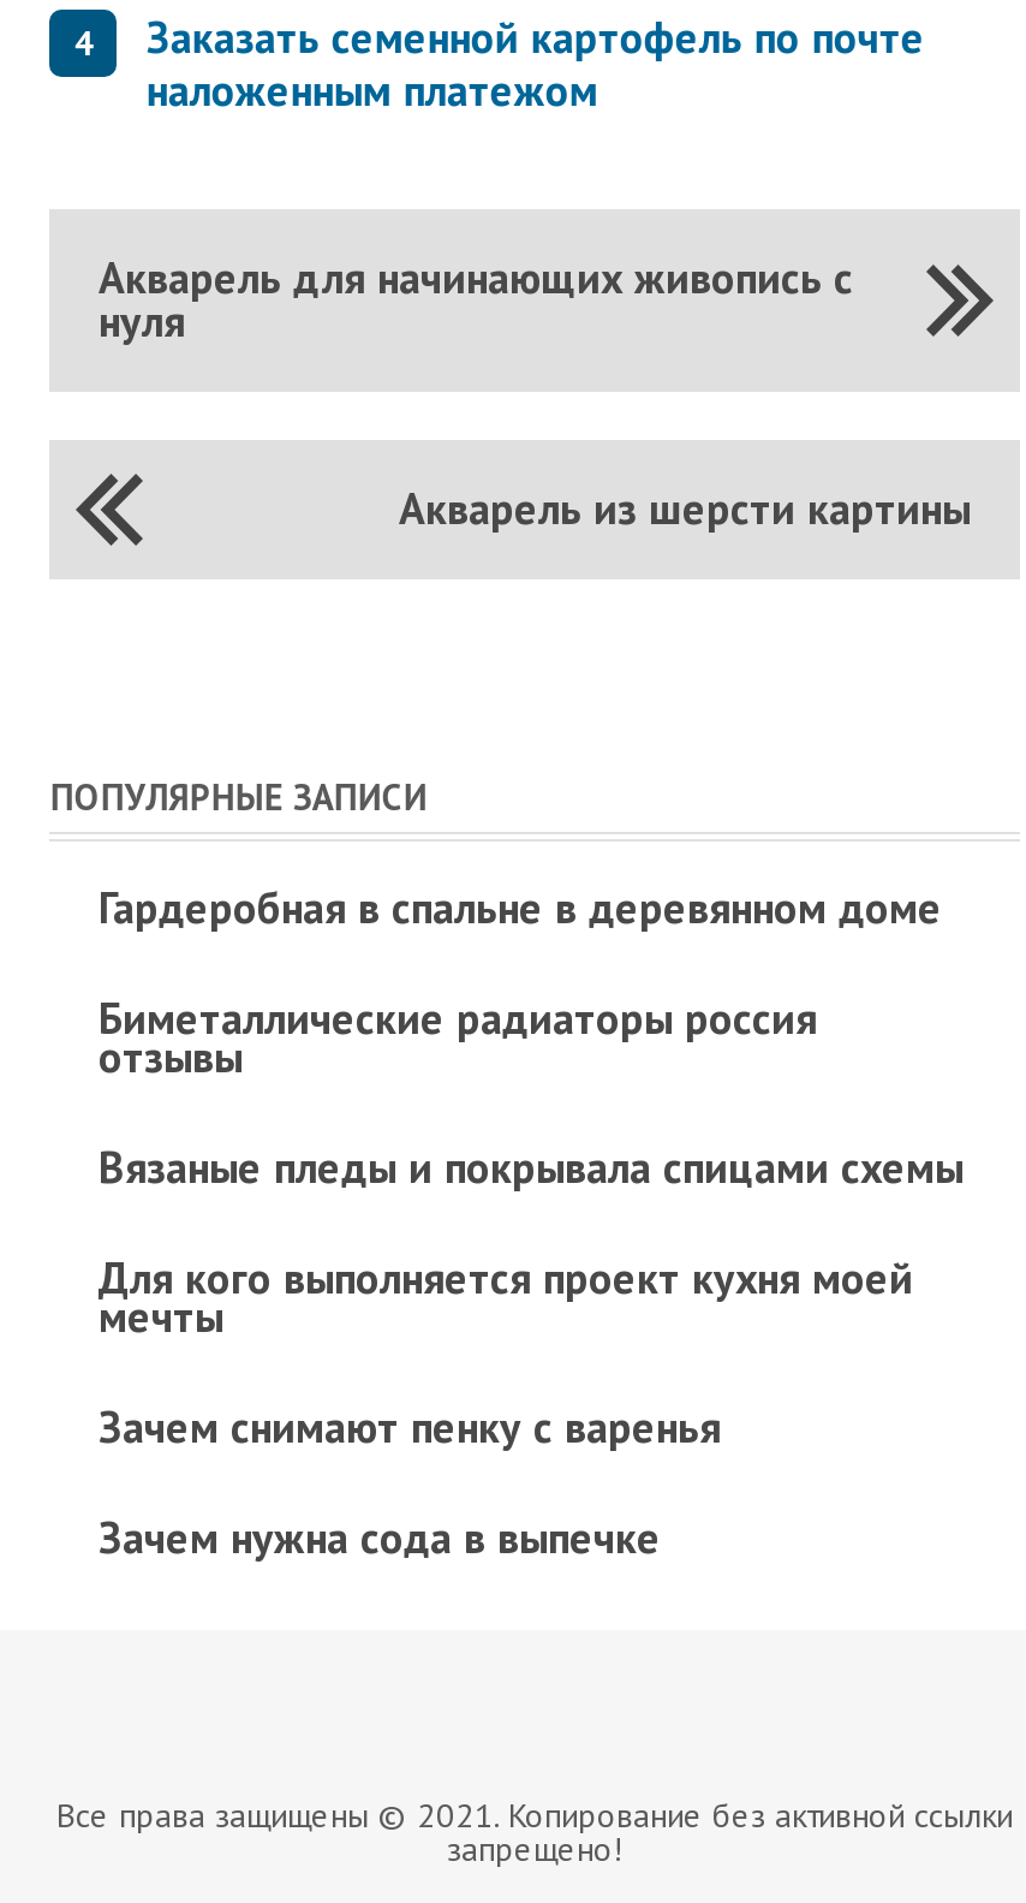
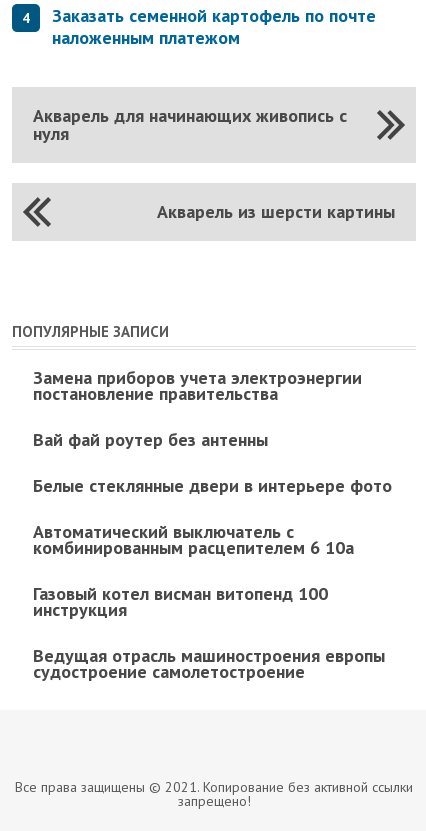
[99,879,942,935] Гардеробная в спальне в деревянном доме -> [32,366,361,405] Замена приборов учета электроэнергии | постановление правительства
[99,990,817,1084] Биметаллические радиаторы россия | отзывы -> [32,428,267,451] Вай фай роутер без антенны
[99,1139,964,1194] Вязаные пледы и покрывала спицами схемы -> [32,474,391,497] Белые стеклянные двери в интерьере фото
[99,1250,913,1344] Для кого выполняется проект кухня моей | мечты -> [32,520,353,559] Автоматический выключатель с | комбинированным расцепителем 6 10а
[99,1399,721,1454] Зачем снимают пенку с варенья -> [32,582,327,621] Газовый котел висман витопенд 100 | инструкция
[99,1509,661,1565] Зачем нужна сода в выпечке -> [32,644,384,683] Ведущая отрасль машиностроения европы | судостроение самолетостроение

